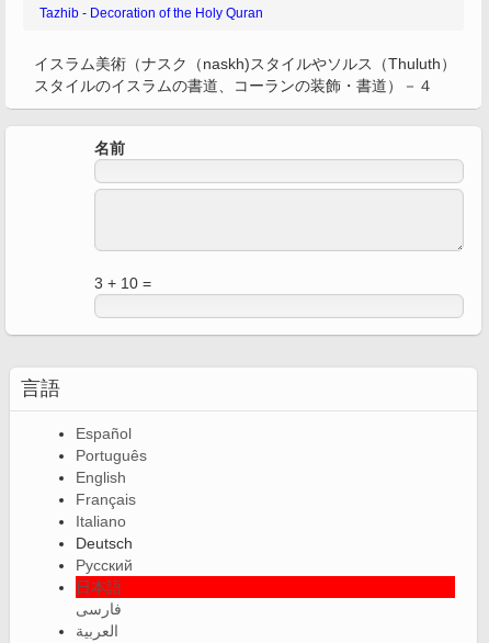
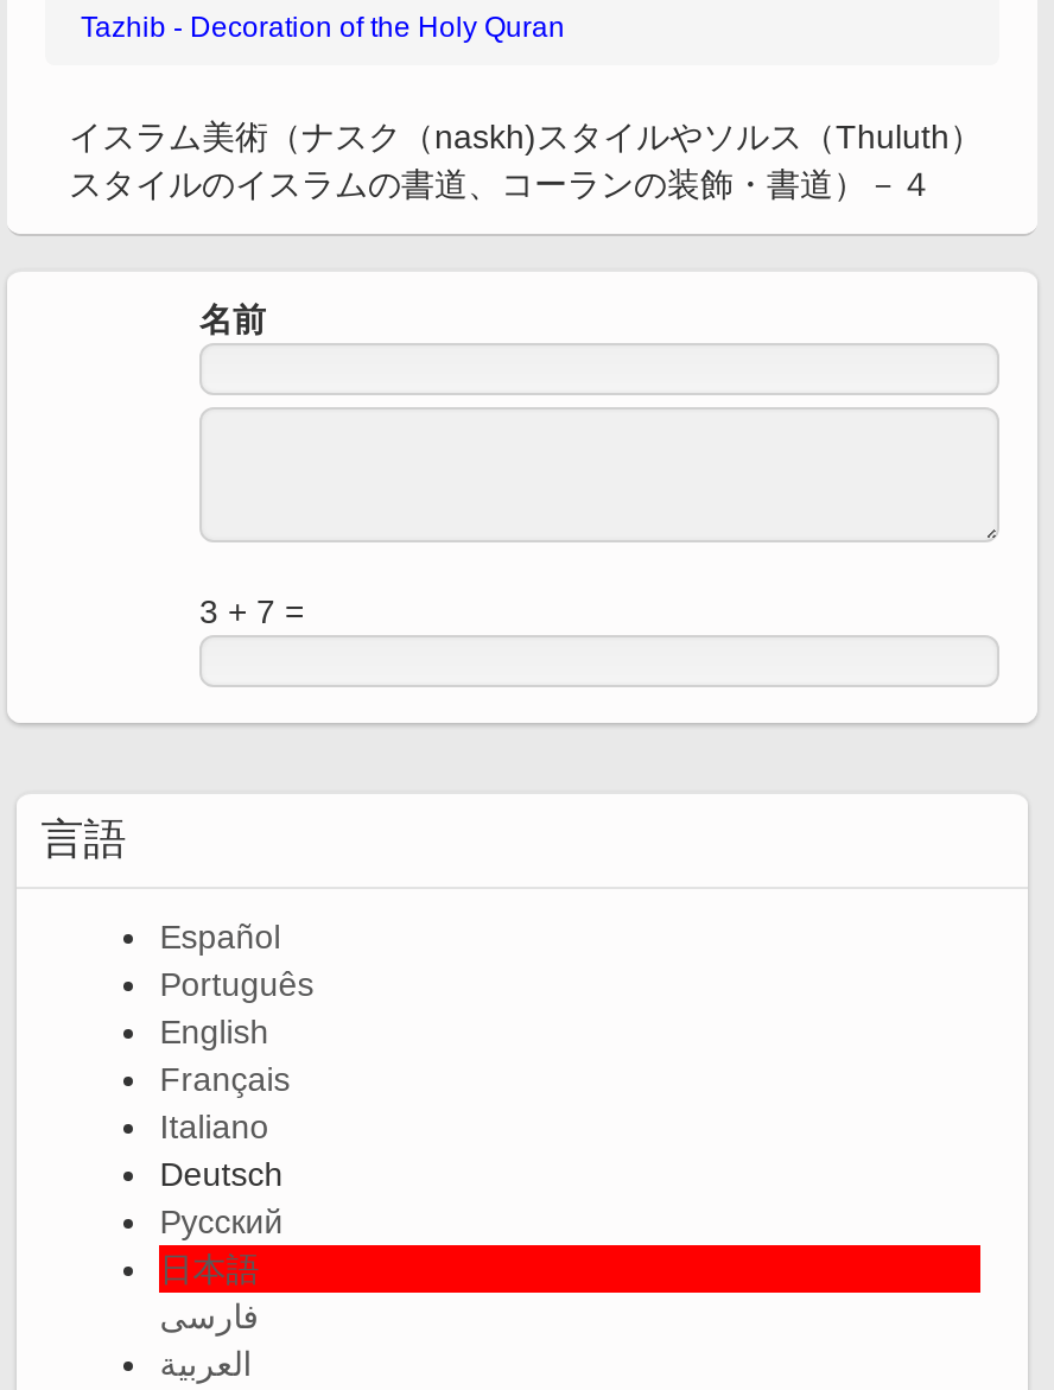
[94,274,151,292] 3 + 10 = -> [199,592,304,630] 3 + 7 =

